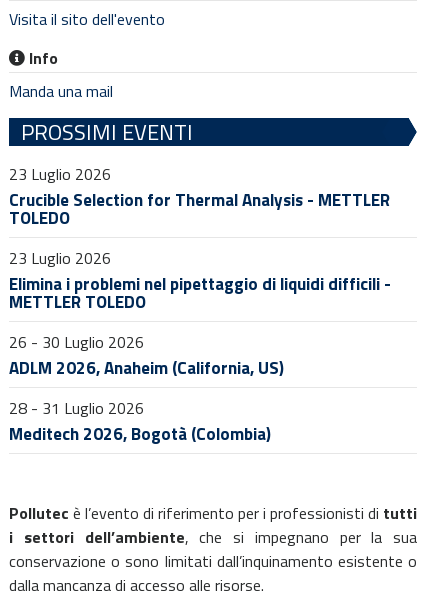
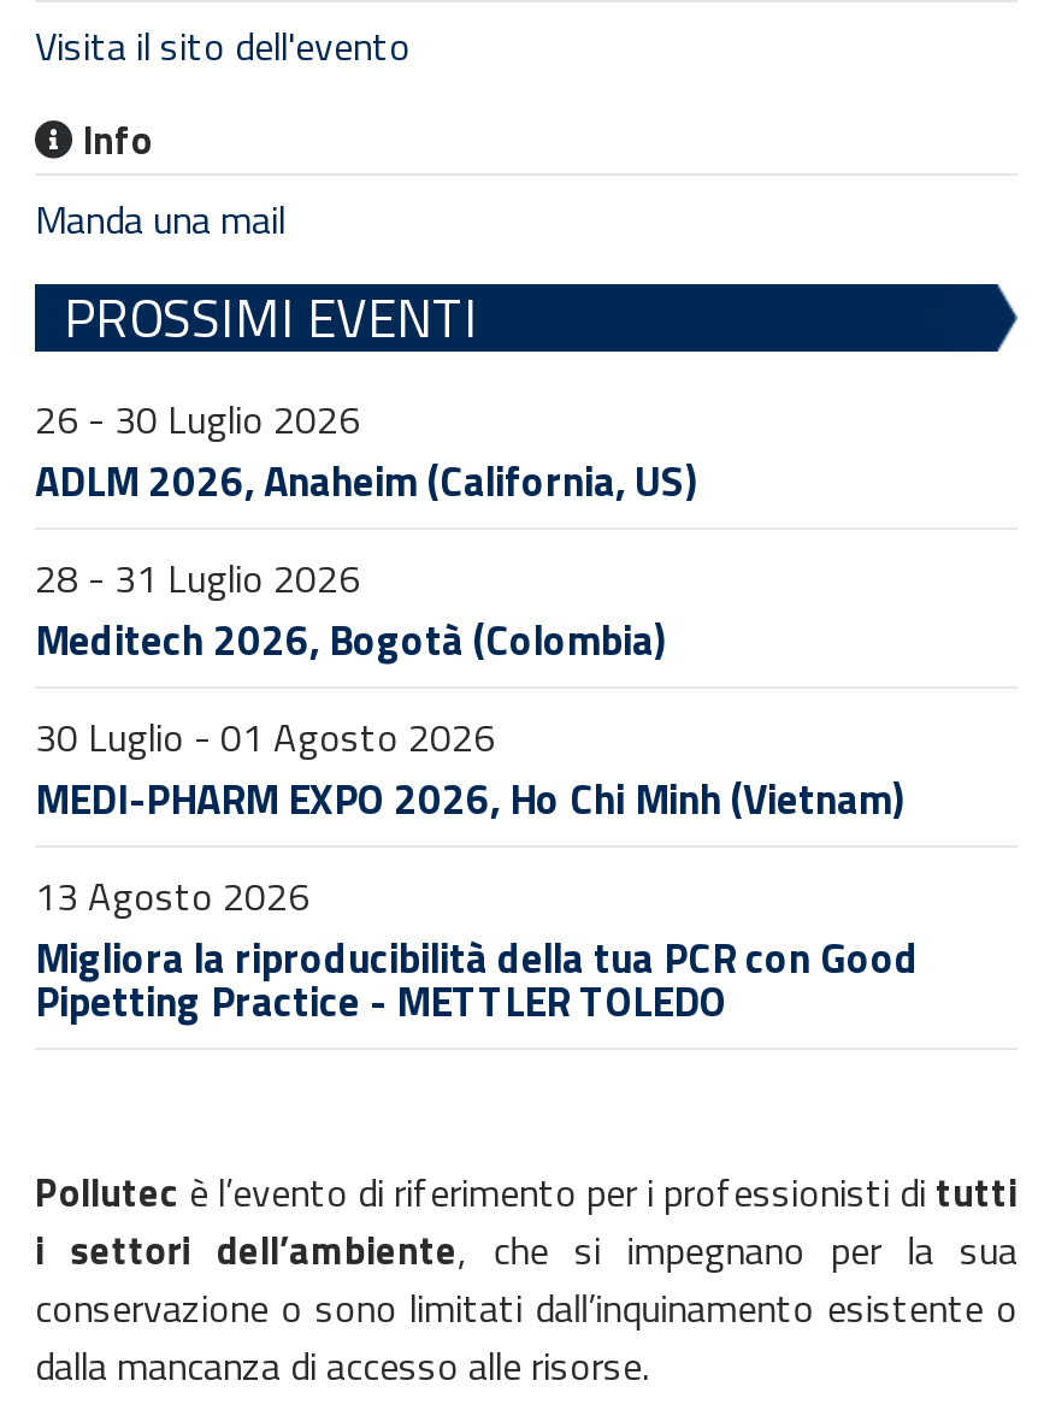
[9,162,391,315] 23 Luglio 2026 | Crucible Selection for Thermal Analysis - METTLER | TOLEDO | 23 Luglio 2026 | Elimina i problemi nel pipettaggio di liquidi difficili - | METTLER TOLEDO -> none
moved [9,330,284,447] -> [35,390,697,672]: 26 - 30 Luglio 2026 | ADLM 2026, Anaheim (California, US) | 28 - 31 Luglio 2026 | Meditech 2026, Bogotà (Colombia)
none -> [35,708,919,1033] 30 Luglio - 01 Agosto 2026 | MEDI-PHARM EXPO 2026, Ho Chi Minh (Vietnam) | 13 Agosto 2026 | Migliora la riproducibilità della tua PCR con Good | Pipetting Practice - METTLER TOLEDO

